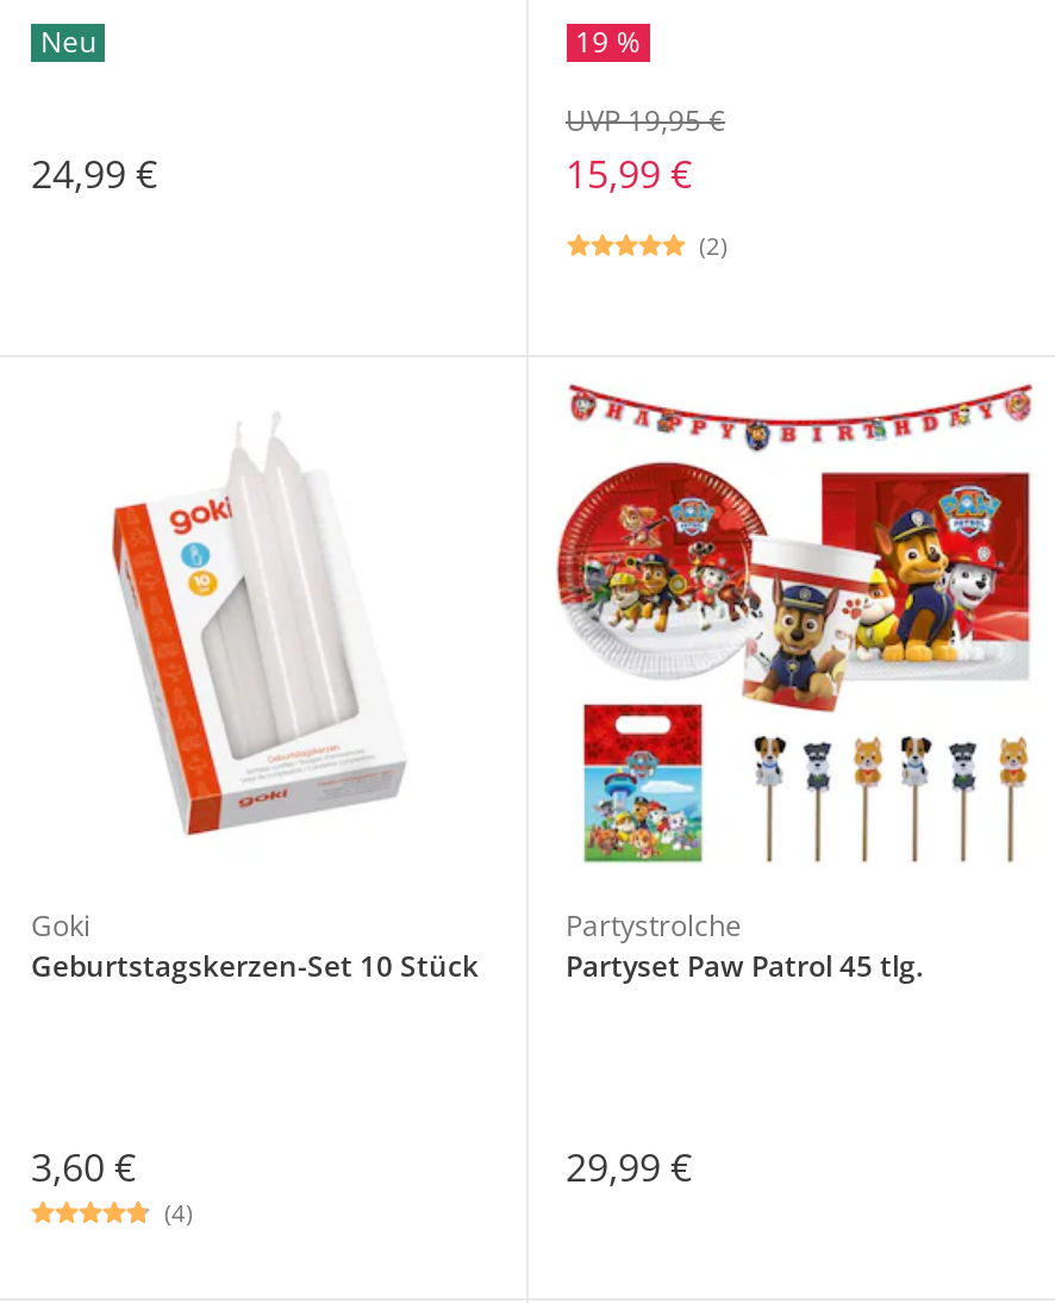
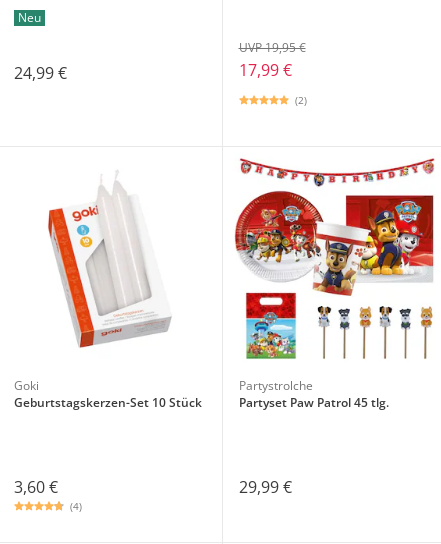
[566,23,692,201] 19 % | 15,99 € -> [238,59,291,81] 17,99 €

